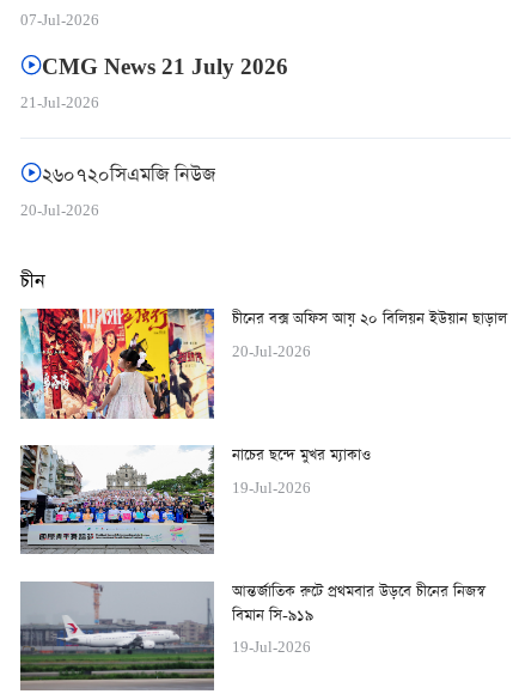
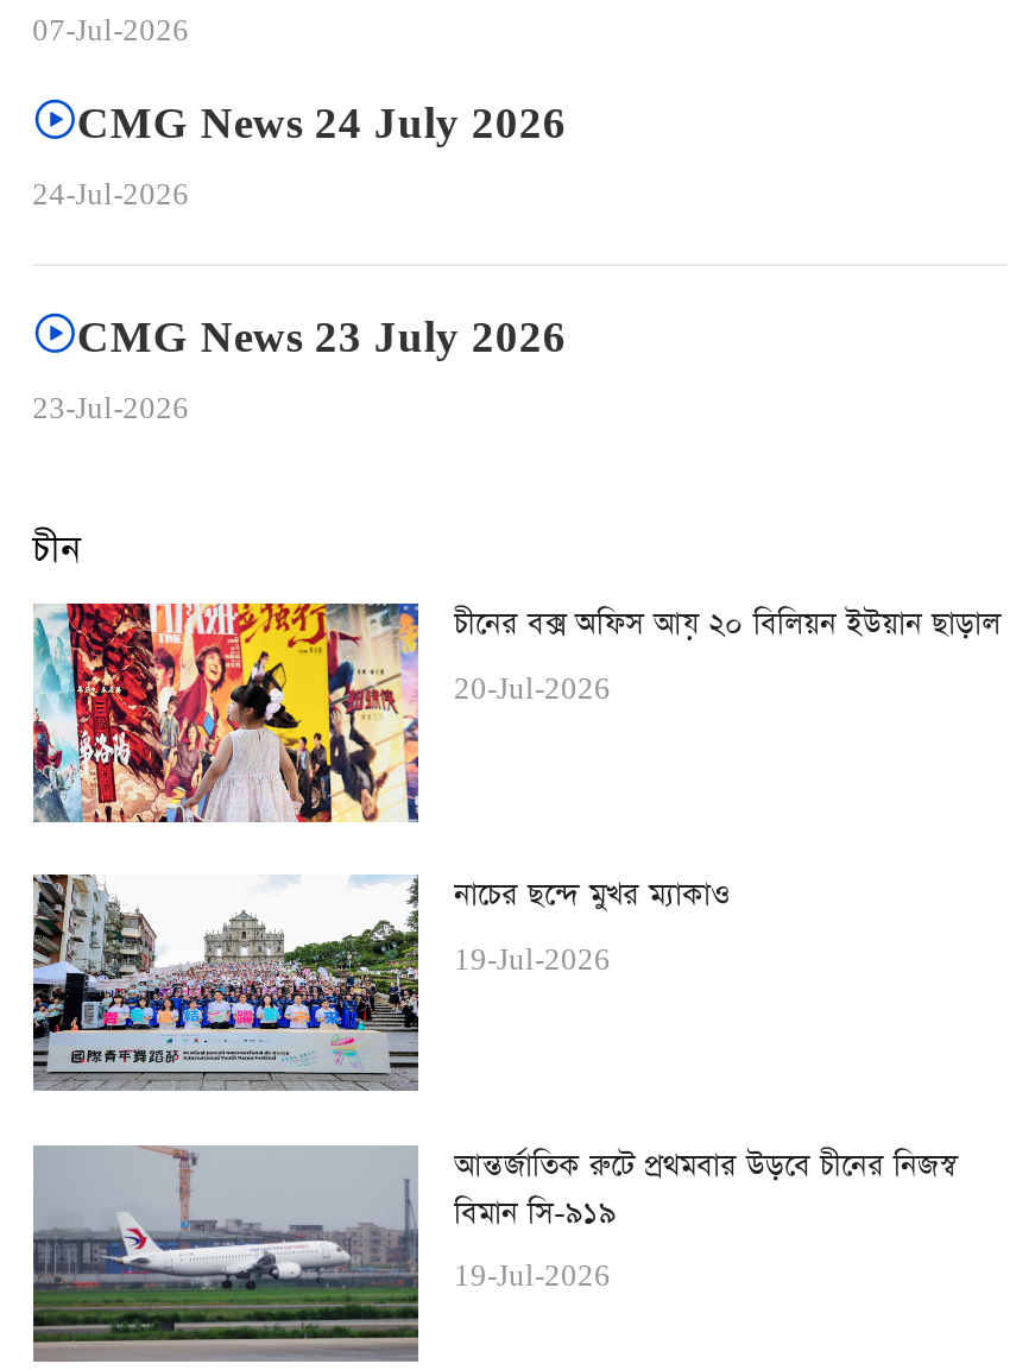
[20,54,289,115] CMG News 21 July 2026 | 21-Jul-2026 -> [33,98,566,220] CMG News 24 July 2026 | 24-Jul-2026
[20,162,216,223] ২৬০৭২০সিএমজি নিউজ | 20-Jul-2026 -> [33,312,566,434] CMG News 23 July 2026 | 23-Jul-2026

